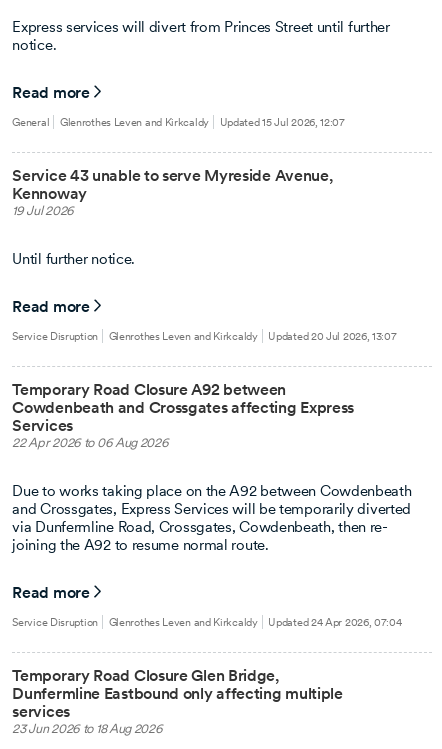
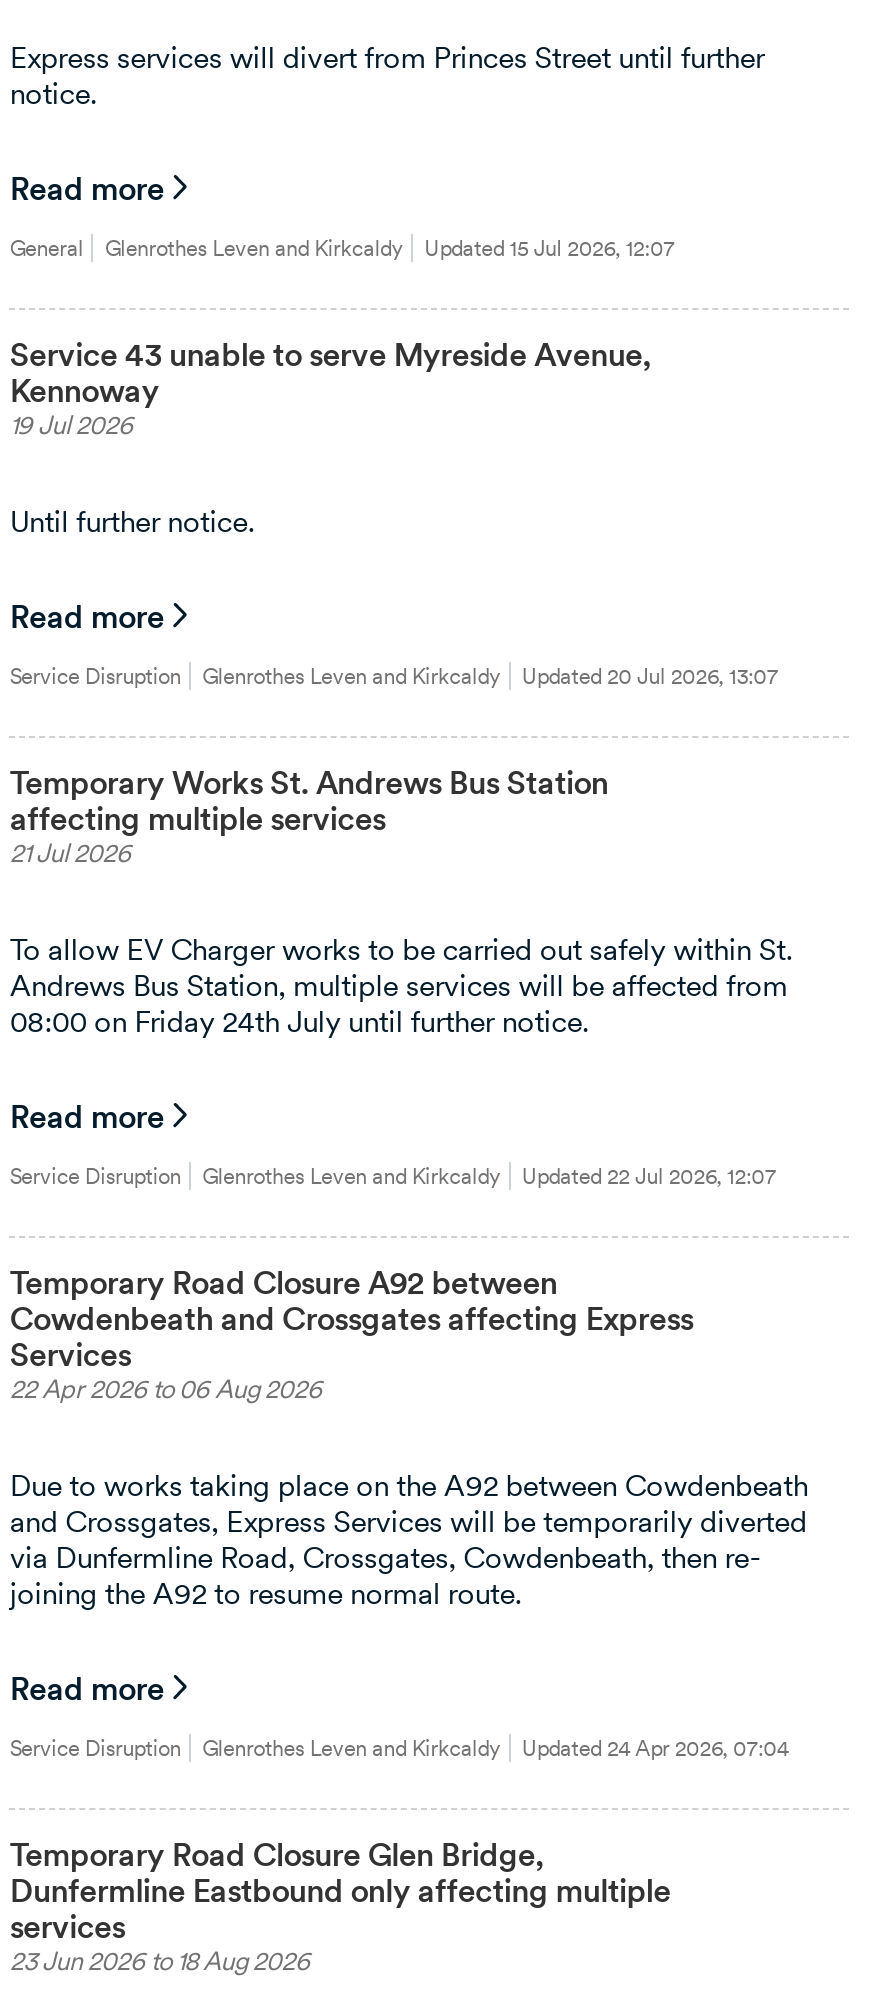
none -> [10,761,793,1189] Temporary Works St. Andrews Bus Station | affecting multiple services | 21 Jul 2026 | To allow EV Charger works to be carried out safely within St. | Andrews Bus Station, multiple services will be affected from | 08:00 on Friday 24th July until further notice. | Read more | Service Disruption | Glenrothes Leven and Kirkcaldy | Updated 22 Jul 2026, 12:07

